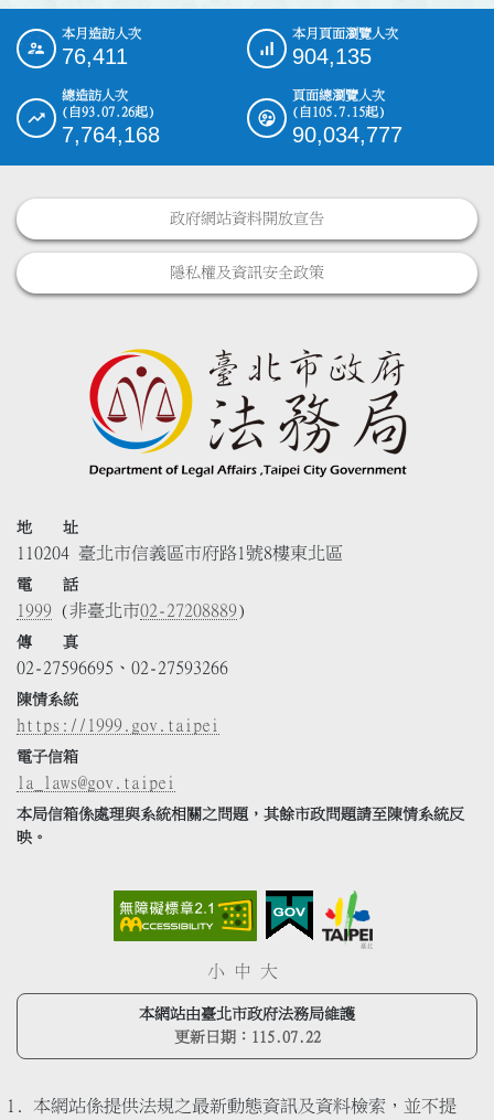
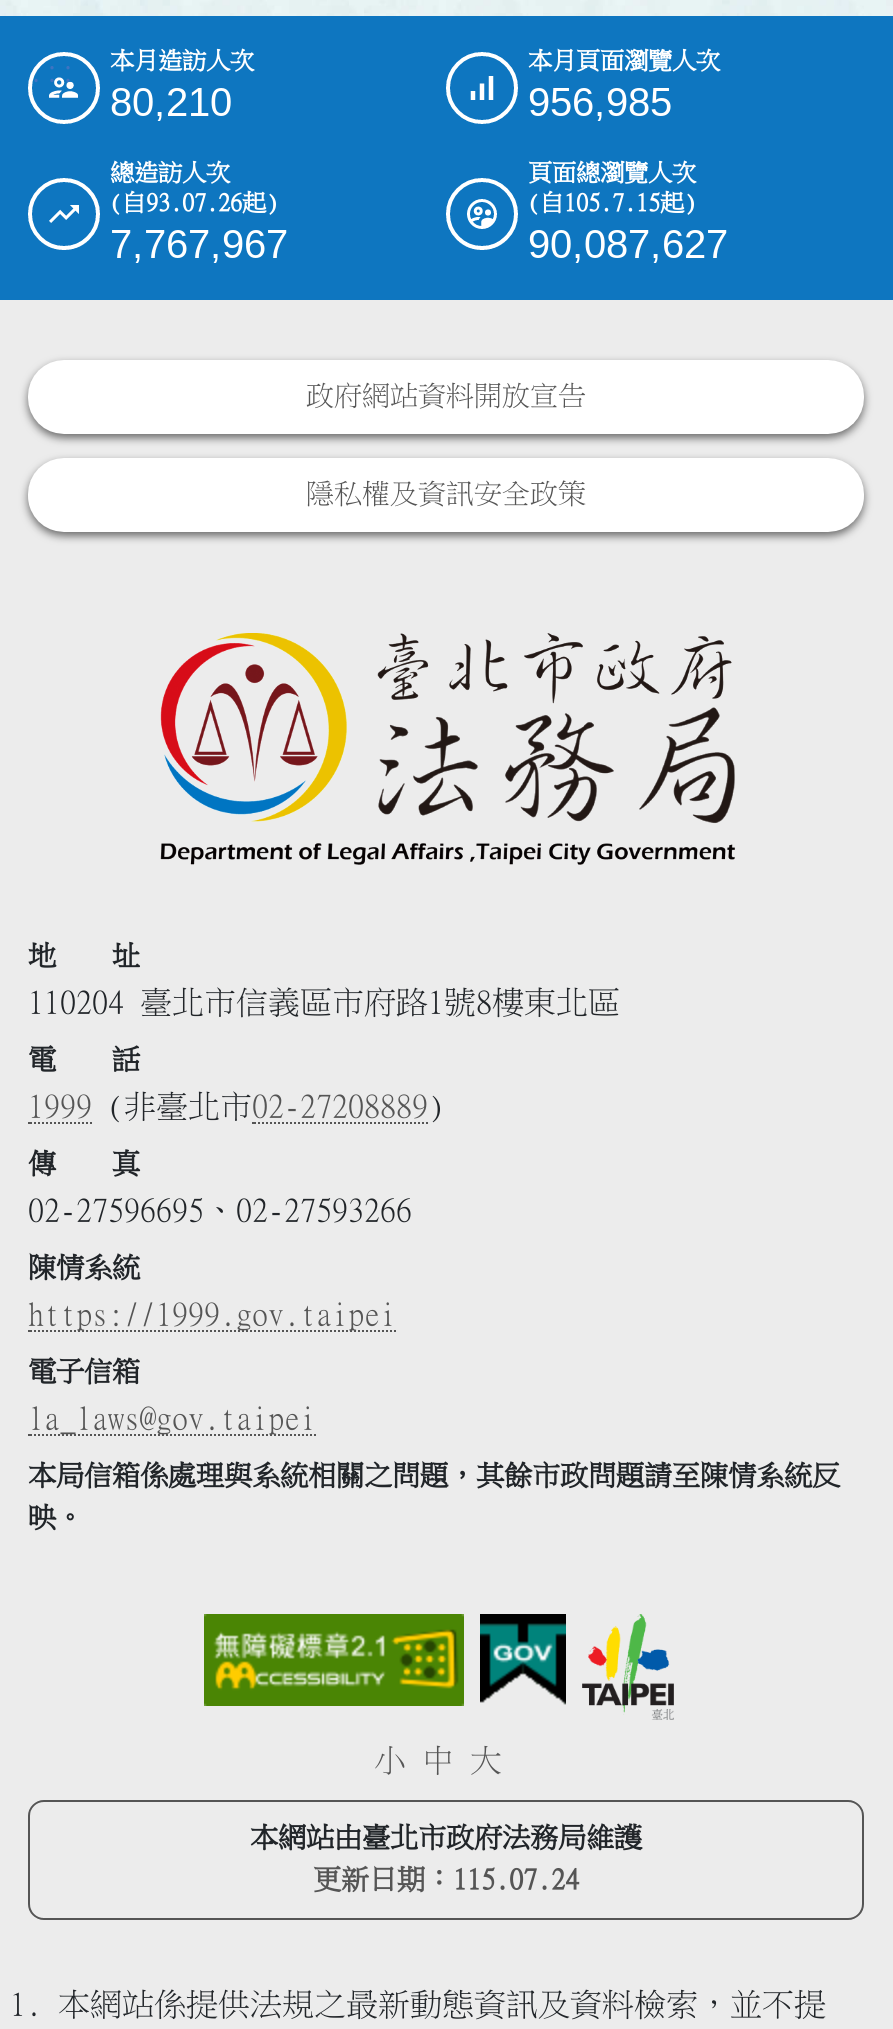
[62,45,128,69] 76,411 -> [110,81,232,125] 80,210
[292,45,372,69] 904,135 -> [528,81,672,125] 956,985
[62,123,160,147] 7,764,168 -> [110,223,288,267] 7,767,967
[292,123,402,147] 90,034,777 -> [528,223,728,267] 90,087,627
[174,1029,320,1044] 更新日期：115.07.22 -> [313,1865,579,1893] 更新日期：115.07.24

